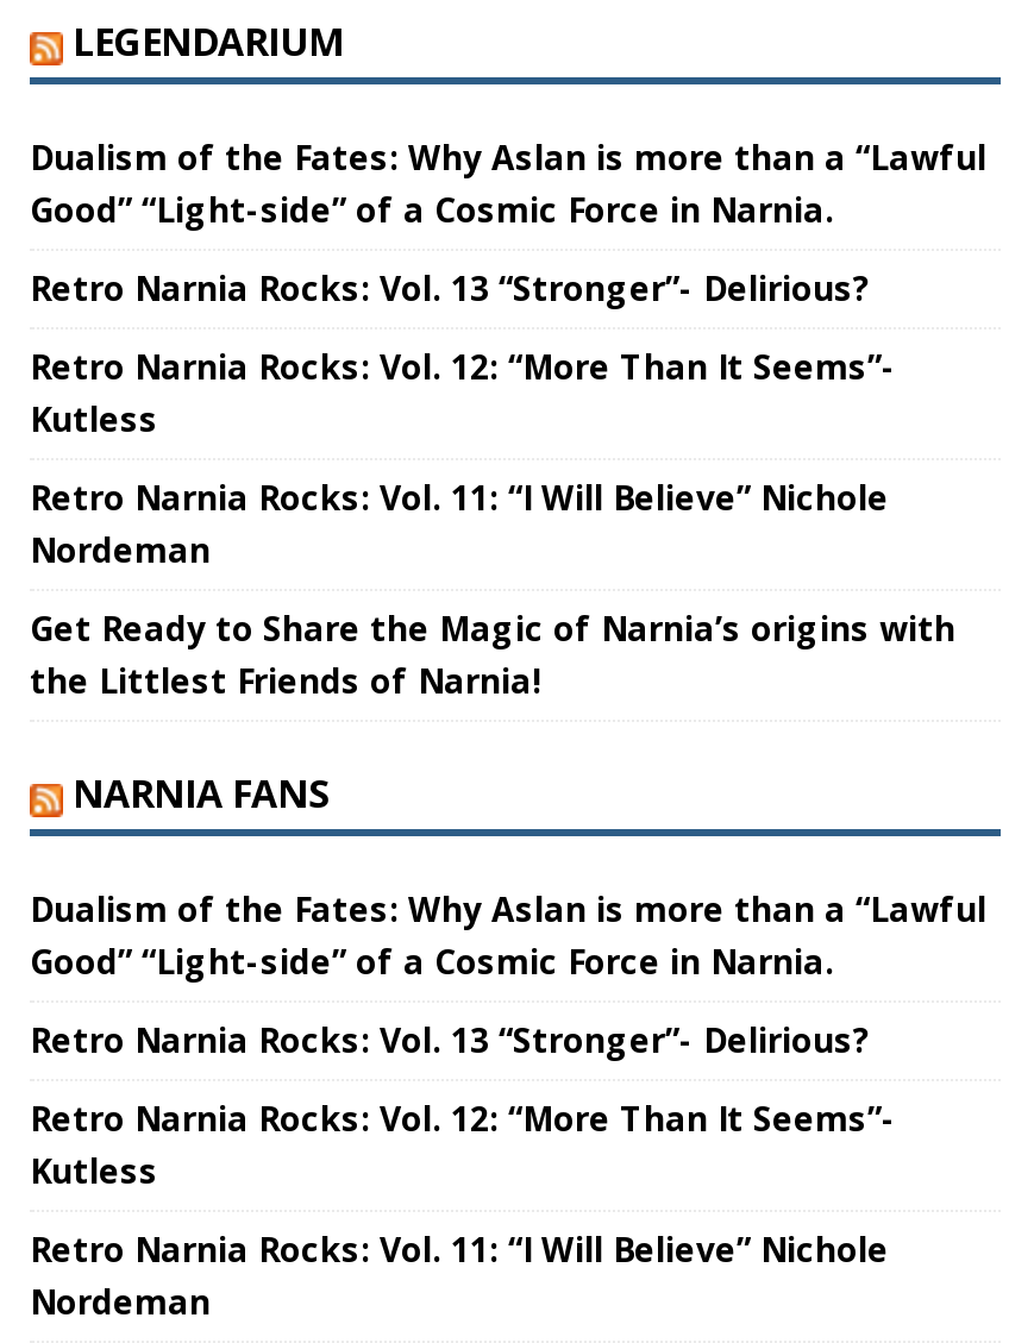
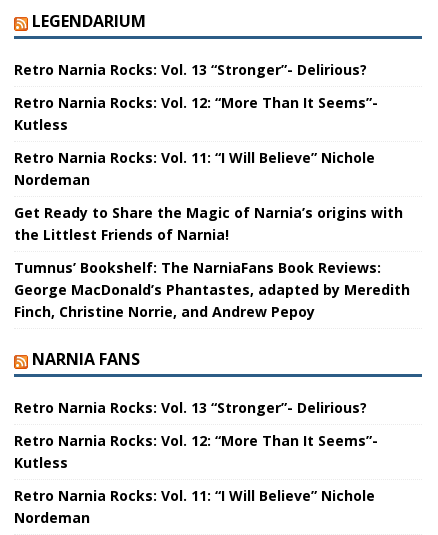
[30,134,986,231] Dualism of the Fates: Why Aslan is more than a “Lawful | Good” “Light-side” of a Cosmic Force in Narnia. -> none
moved [30,265,955,703] -> [14,60,403,244]: Retro Narnia Rocks: Vol. 13 “Stronger”- Delirious? | Retro Narnia Rocks: Vol. 12: “More Than It Seems”- | Kutless | Retro Narnia Rocks: Vol. 11: “I Will Believe” Nichole | Nordeman | Get Ready to Share the Magic of Narnia’s origins with | the Littlest Friends of Narnia!
none -> [14,258,410,321] Tumnus’ Bookshelf: The NarniaFans Book Reviews: | George MacDonald’s Phantastes, adapted by Meredith | Finch, Christine Norrie, and Andrew Pepoy
moved [73,767,330,819] -> [32,348,140,370]: NARNIA FANS
[30,886,986,983] Dualism of the Fates: Why Aslan is more than a “Lawful | Good” “Light-side” of a Cosmic Force in Narnia. -> none

